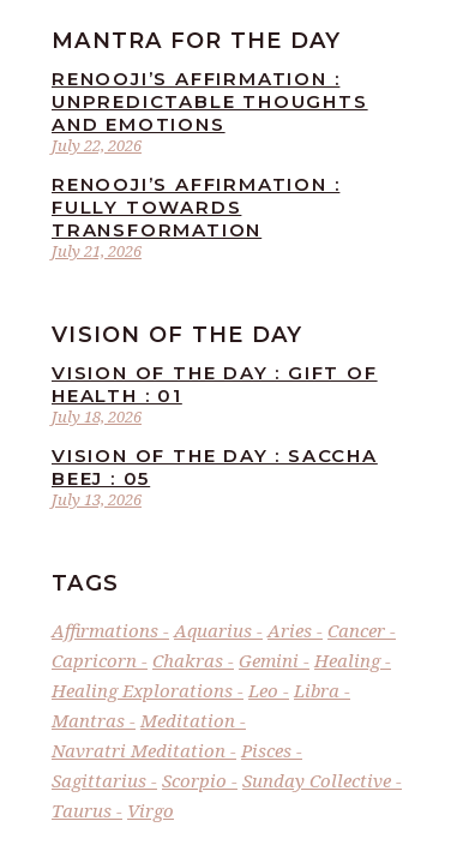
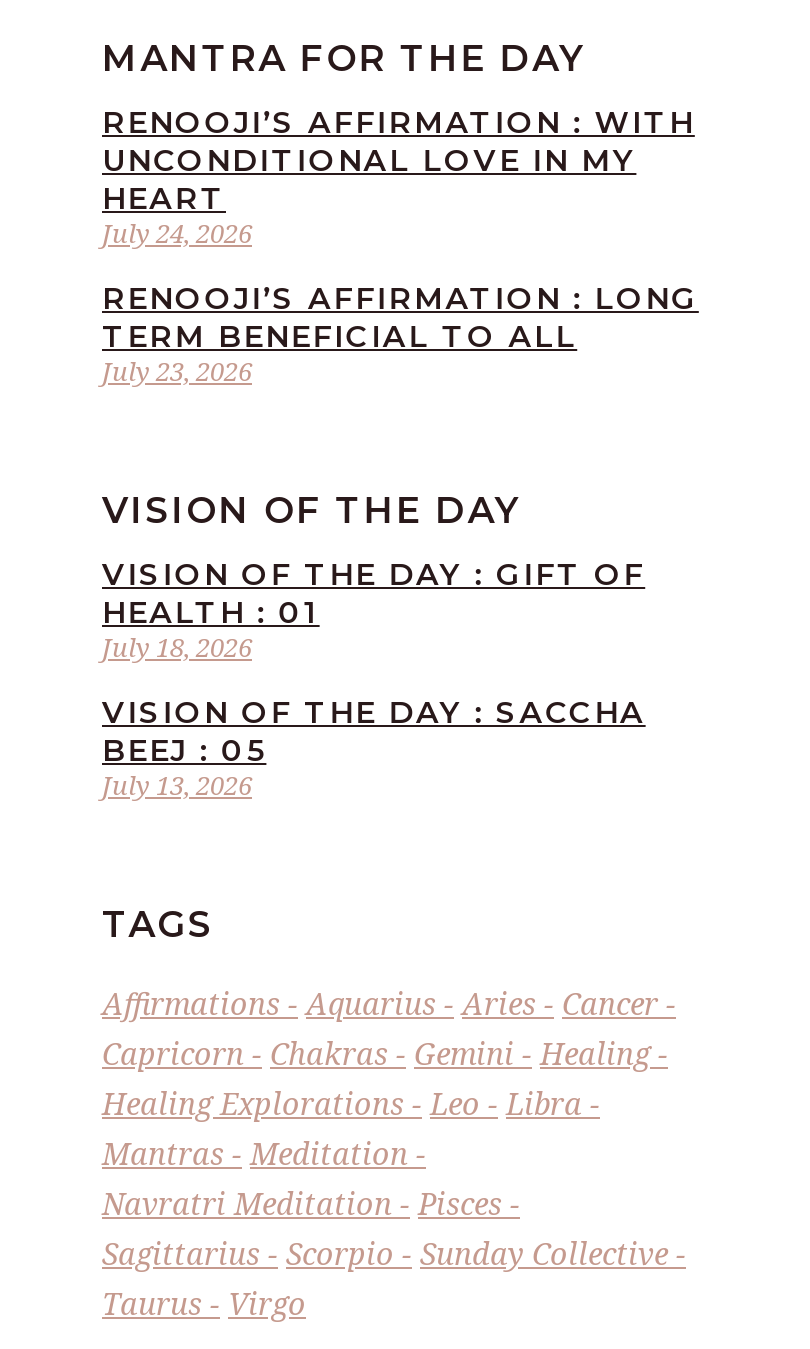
[52,67,368,136] RENOOJI’S AFFIRMATION : | UNPREDICTABLE THOUGHTS | AND EMOTIONS -> [102,103,695,217] RENOOJI’S AFFIRMATION : WITH | UNCONDITIONAL LOVE IN MY | HEART
[52,134,142,156] July 22, 2026 -> [102,215,252,251] July 24, 2026
[52,173,340,241] RENOOJI’S AFFIRMATION : | FULLY TOWARDS | TRANSFORMATION -> [102,279,699,355] RENOOJI’S AFFIRMATION : LONG | TERM BENEFICIAL TO ALL
[52,240,142,262] July 21, 2026 -> [102,353,252,389] July 23, 2026

